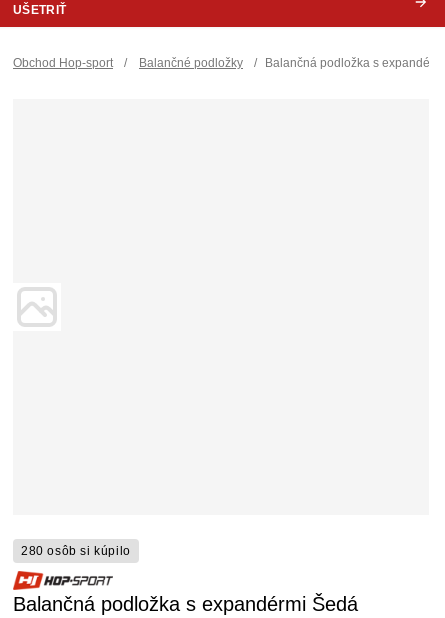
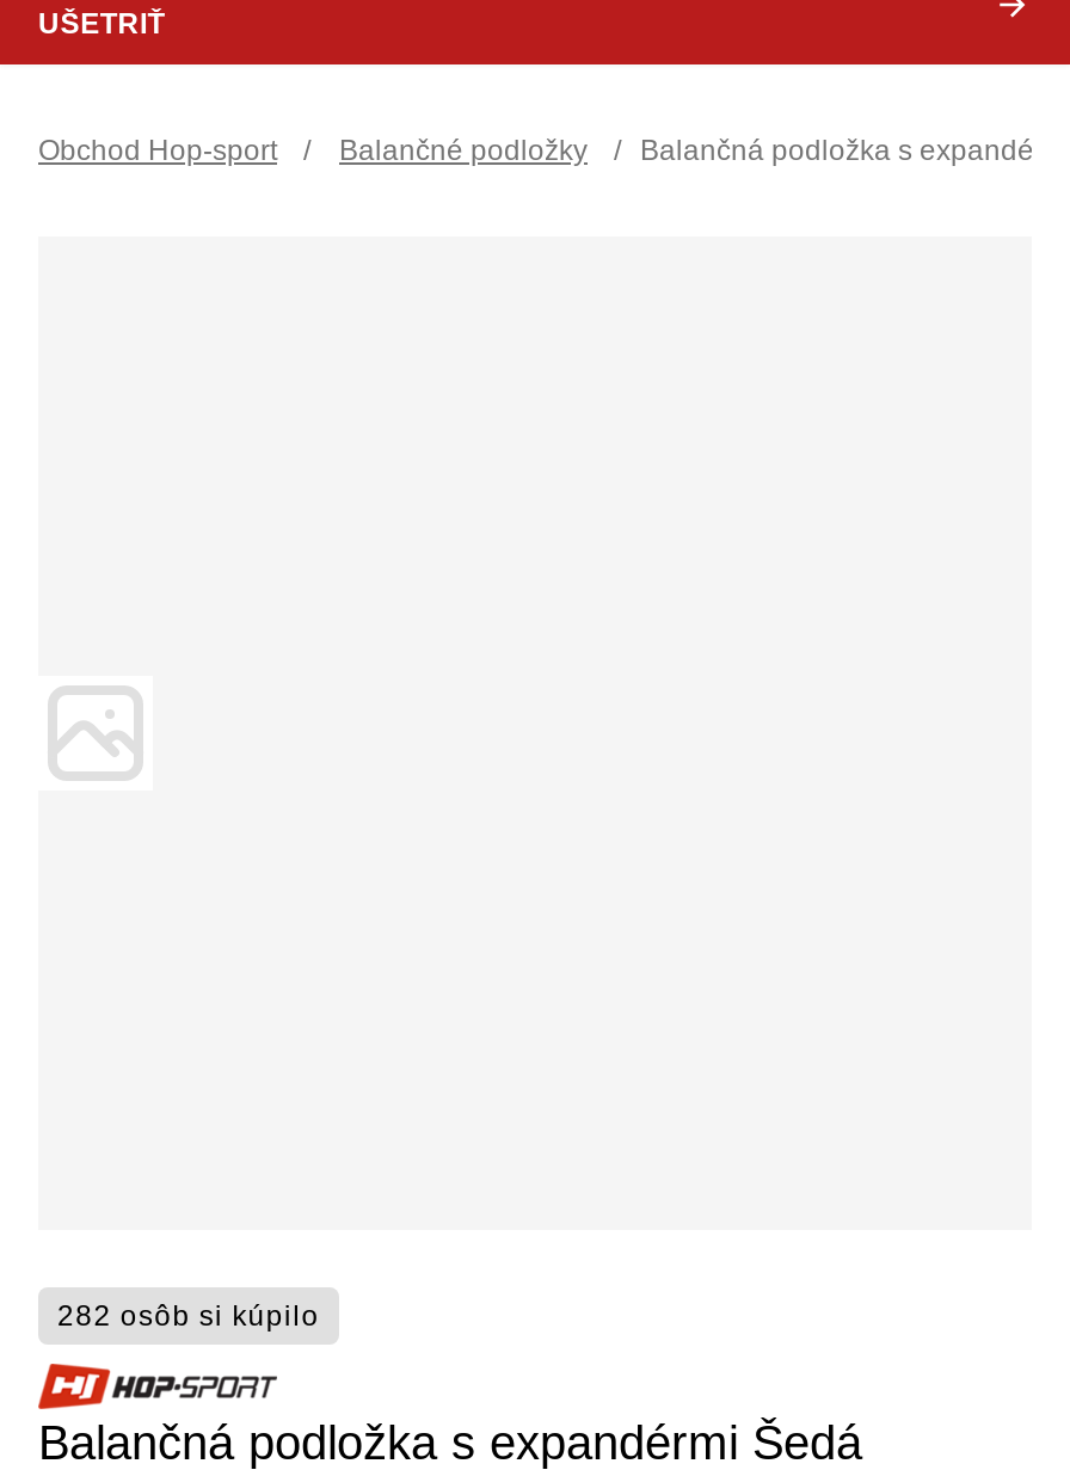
[21,544,131,558] 280 osôb si kúpilo -> [57,1299,320,1333] 282 osôb si kúpilo

